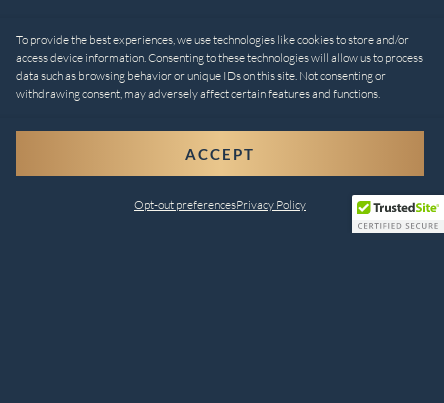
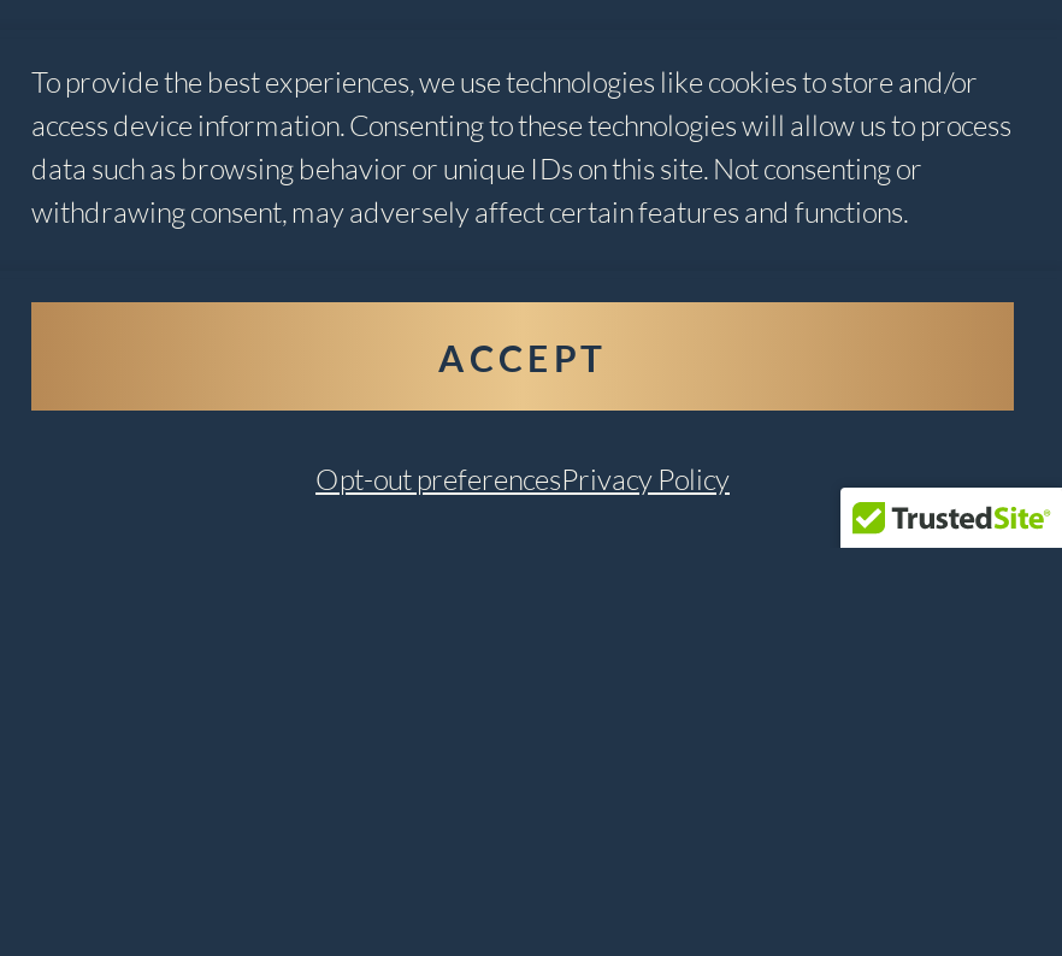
[351,194,441,230] [image] -> [840,456,1055,538] [image]

